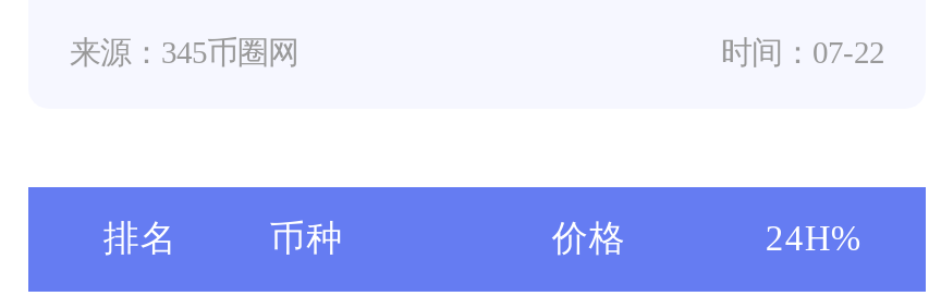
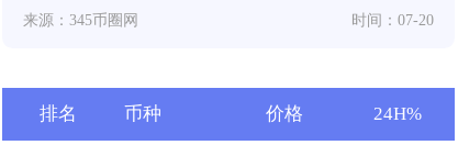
[721,36,884,71] 时间：07-22 -> [351,11,434,29] 时间：07-20

